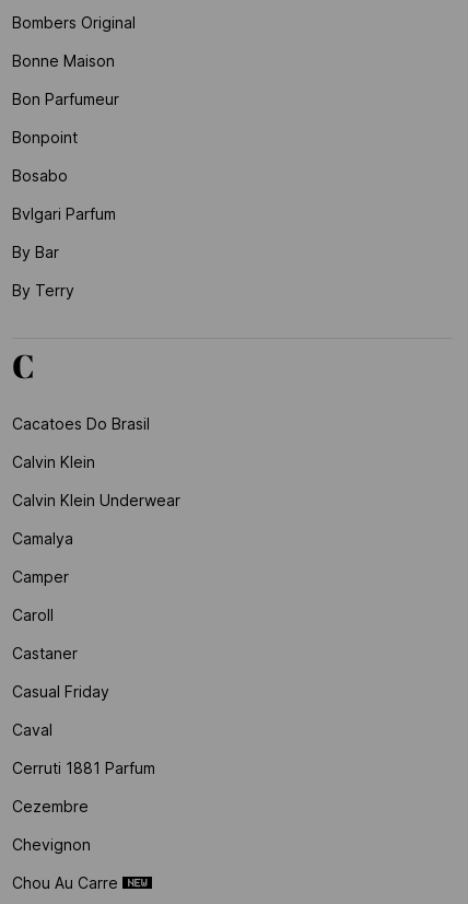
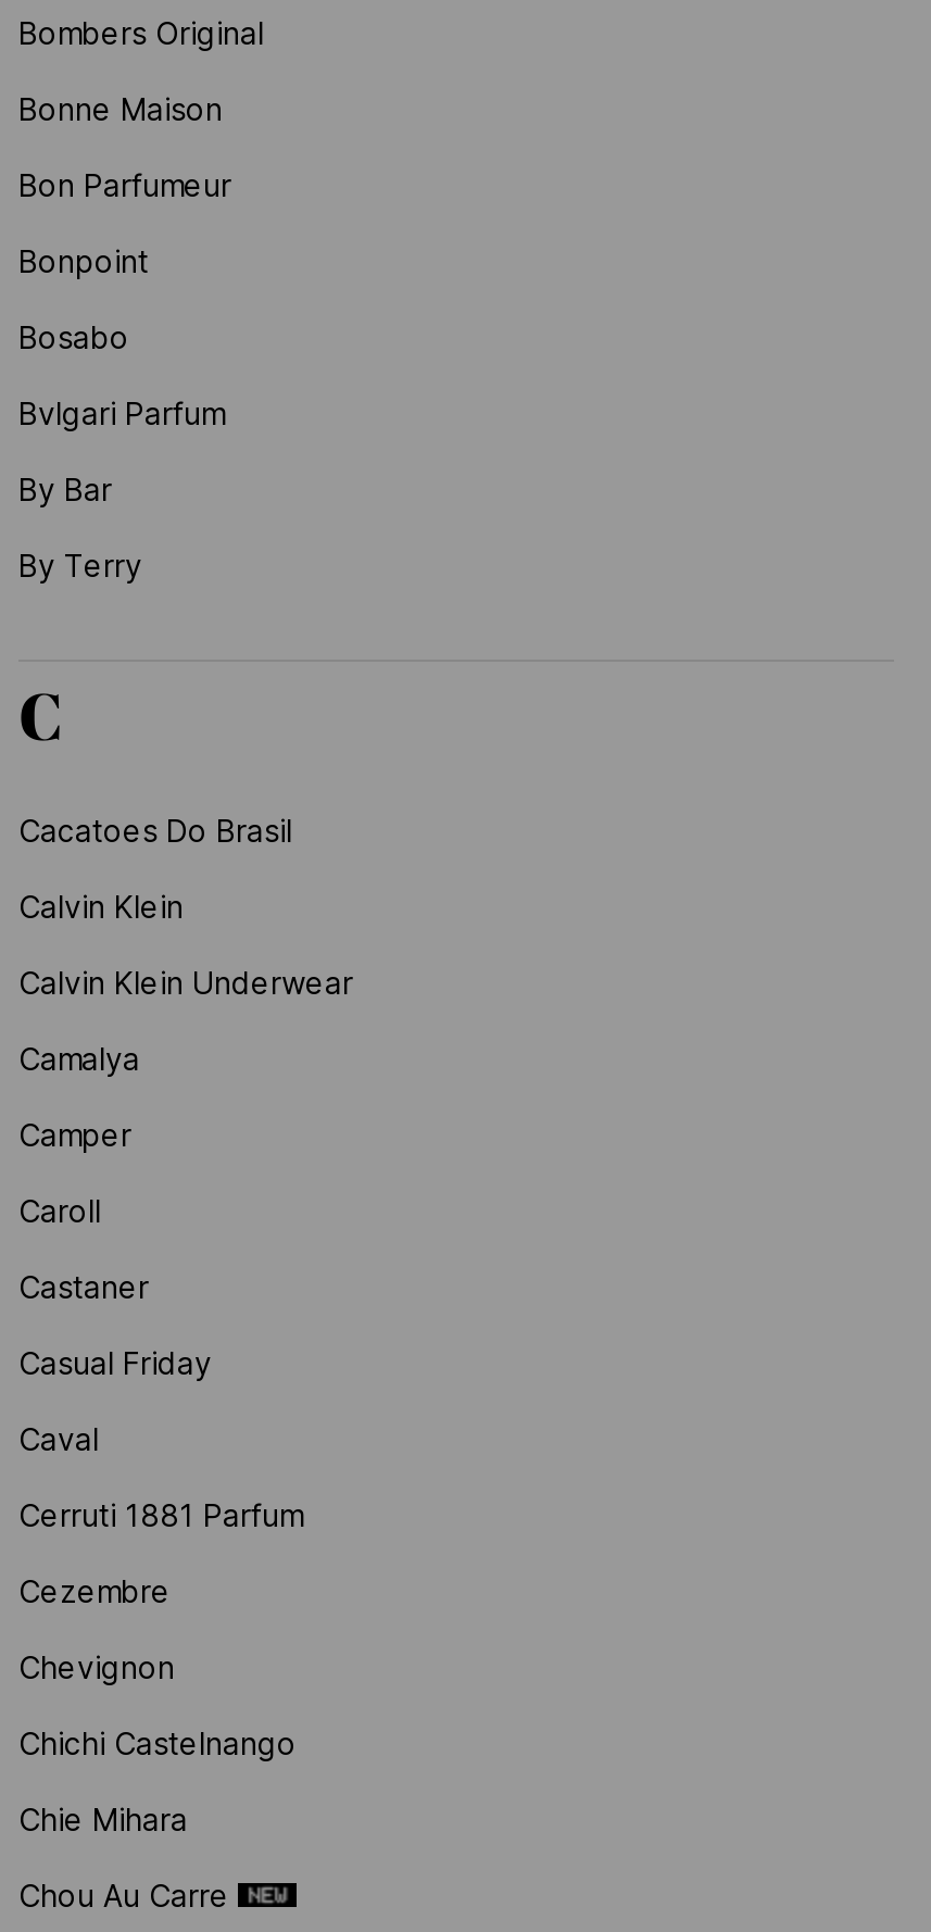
none -> [18,1724,297,1837] Chichi Castelnango | Chie Mihara

